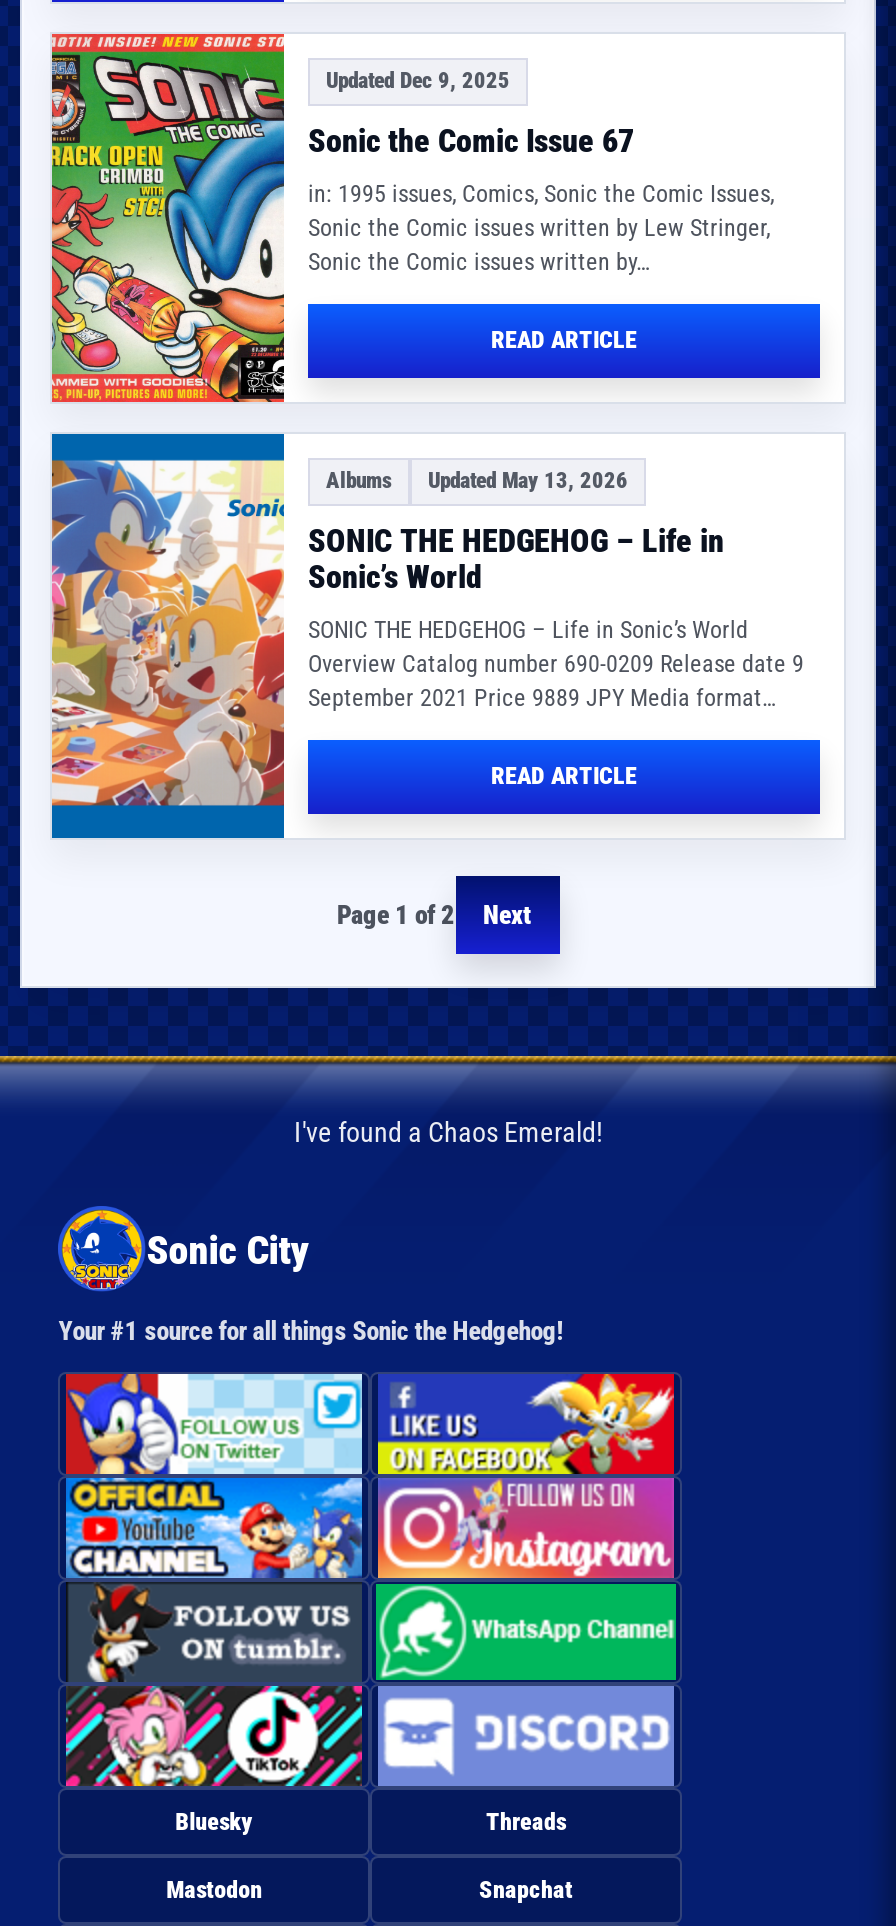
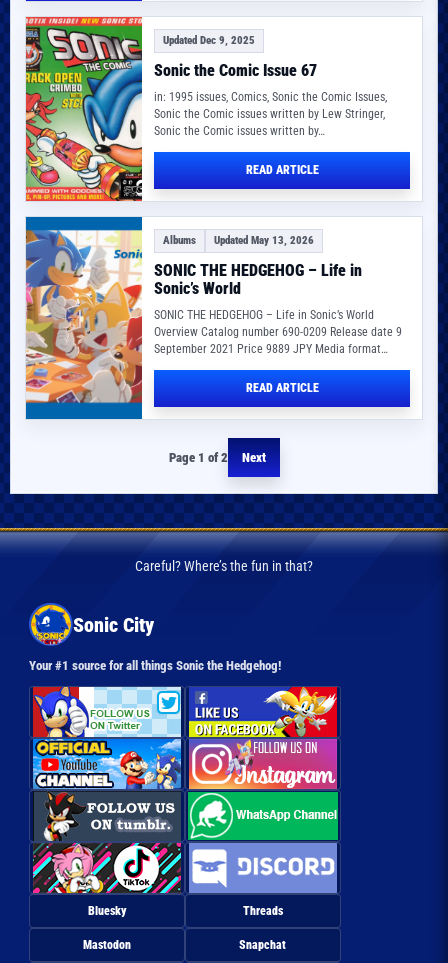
[294,1115,602,1147] I've found a Chaos Emerald! -> [135,558,313,574] Careful? Where’s the fun in that?

